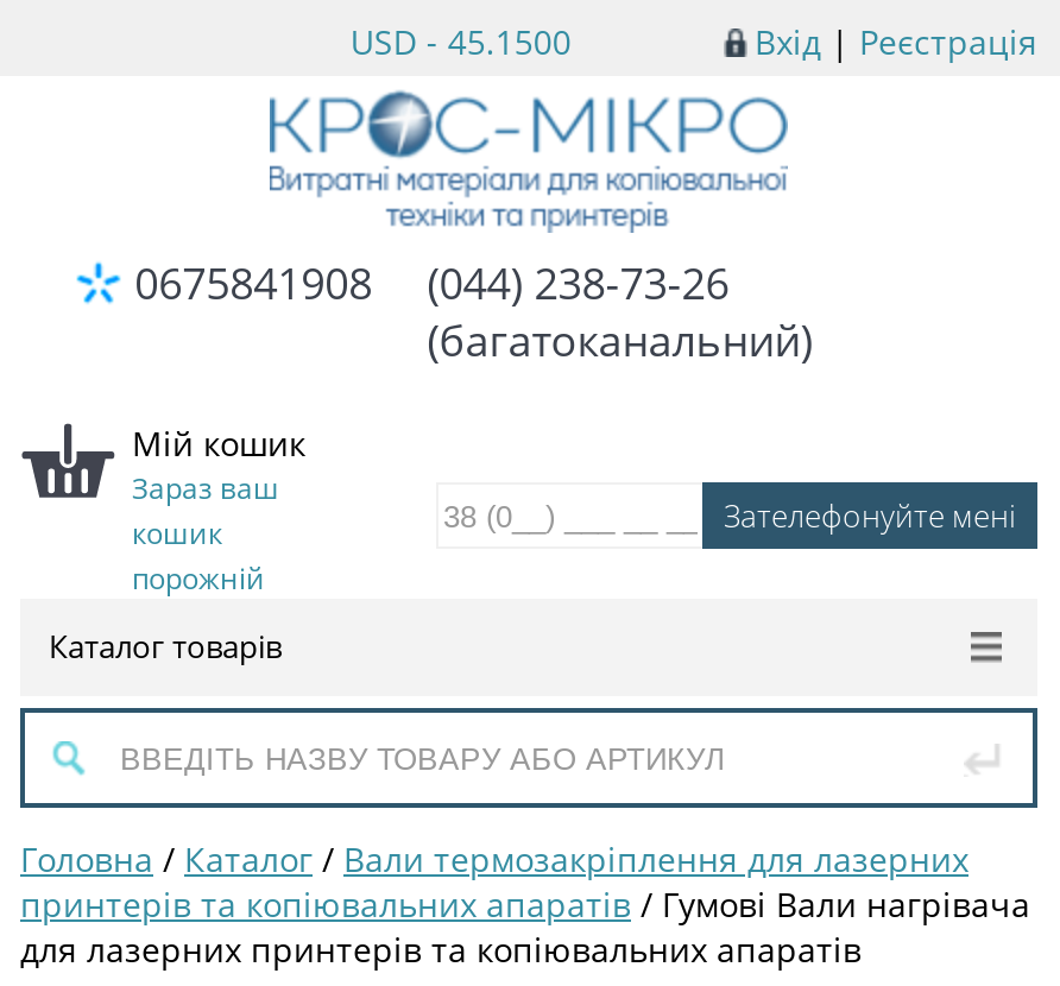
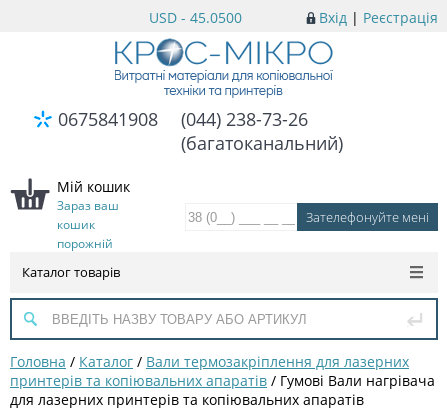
[350,19,571,64] USD - 45.1500 -> [149,8,242,27] USD - 45.0500

